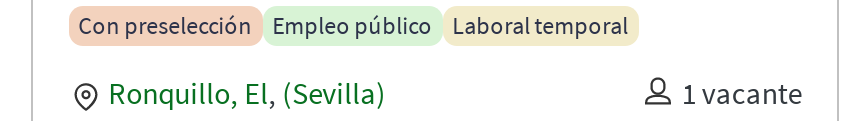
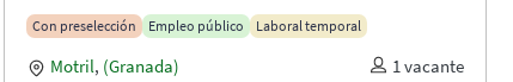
[108,75,386,113] Ronquillo, El, (Sevilla) -> [50,54,179,77] Motril, (Granada)

